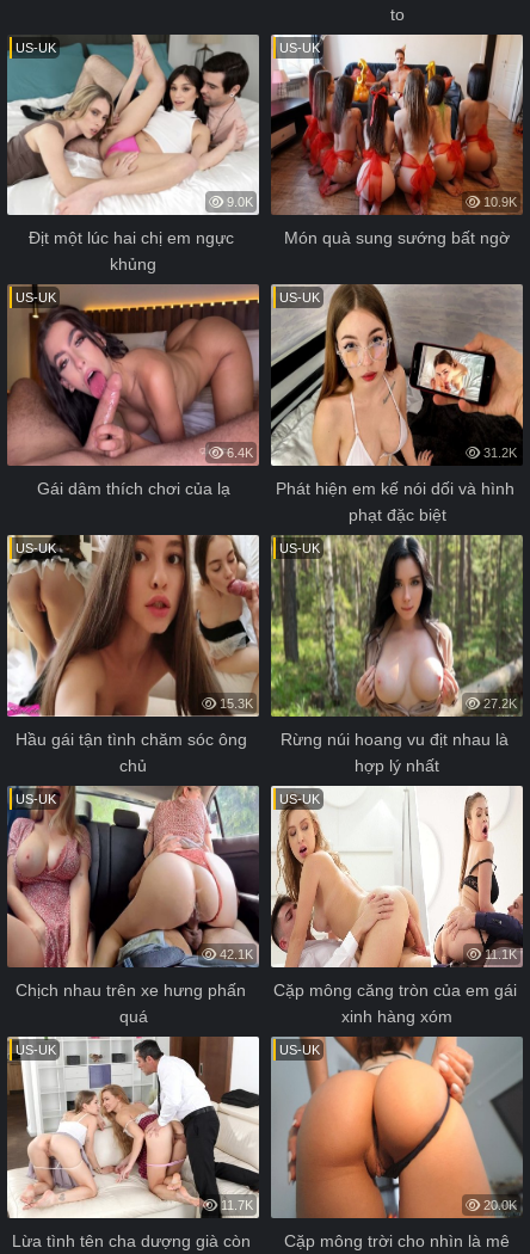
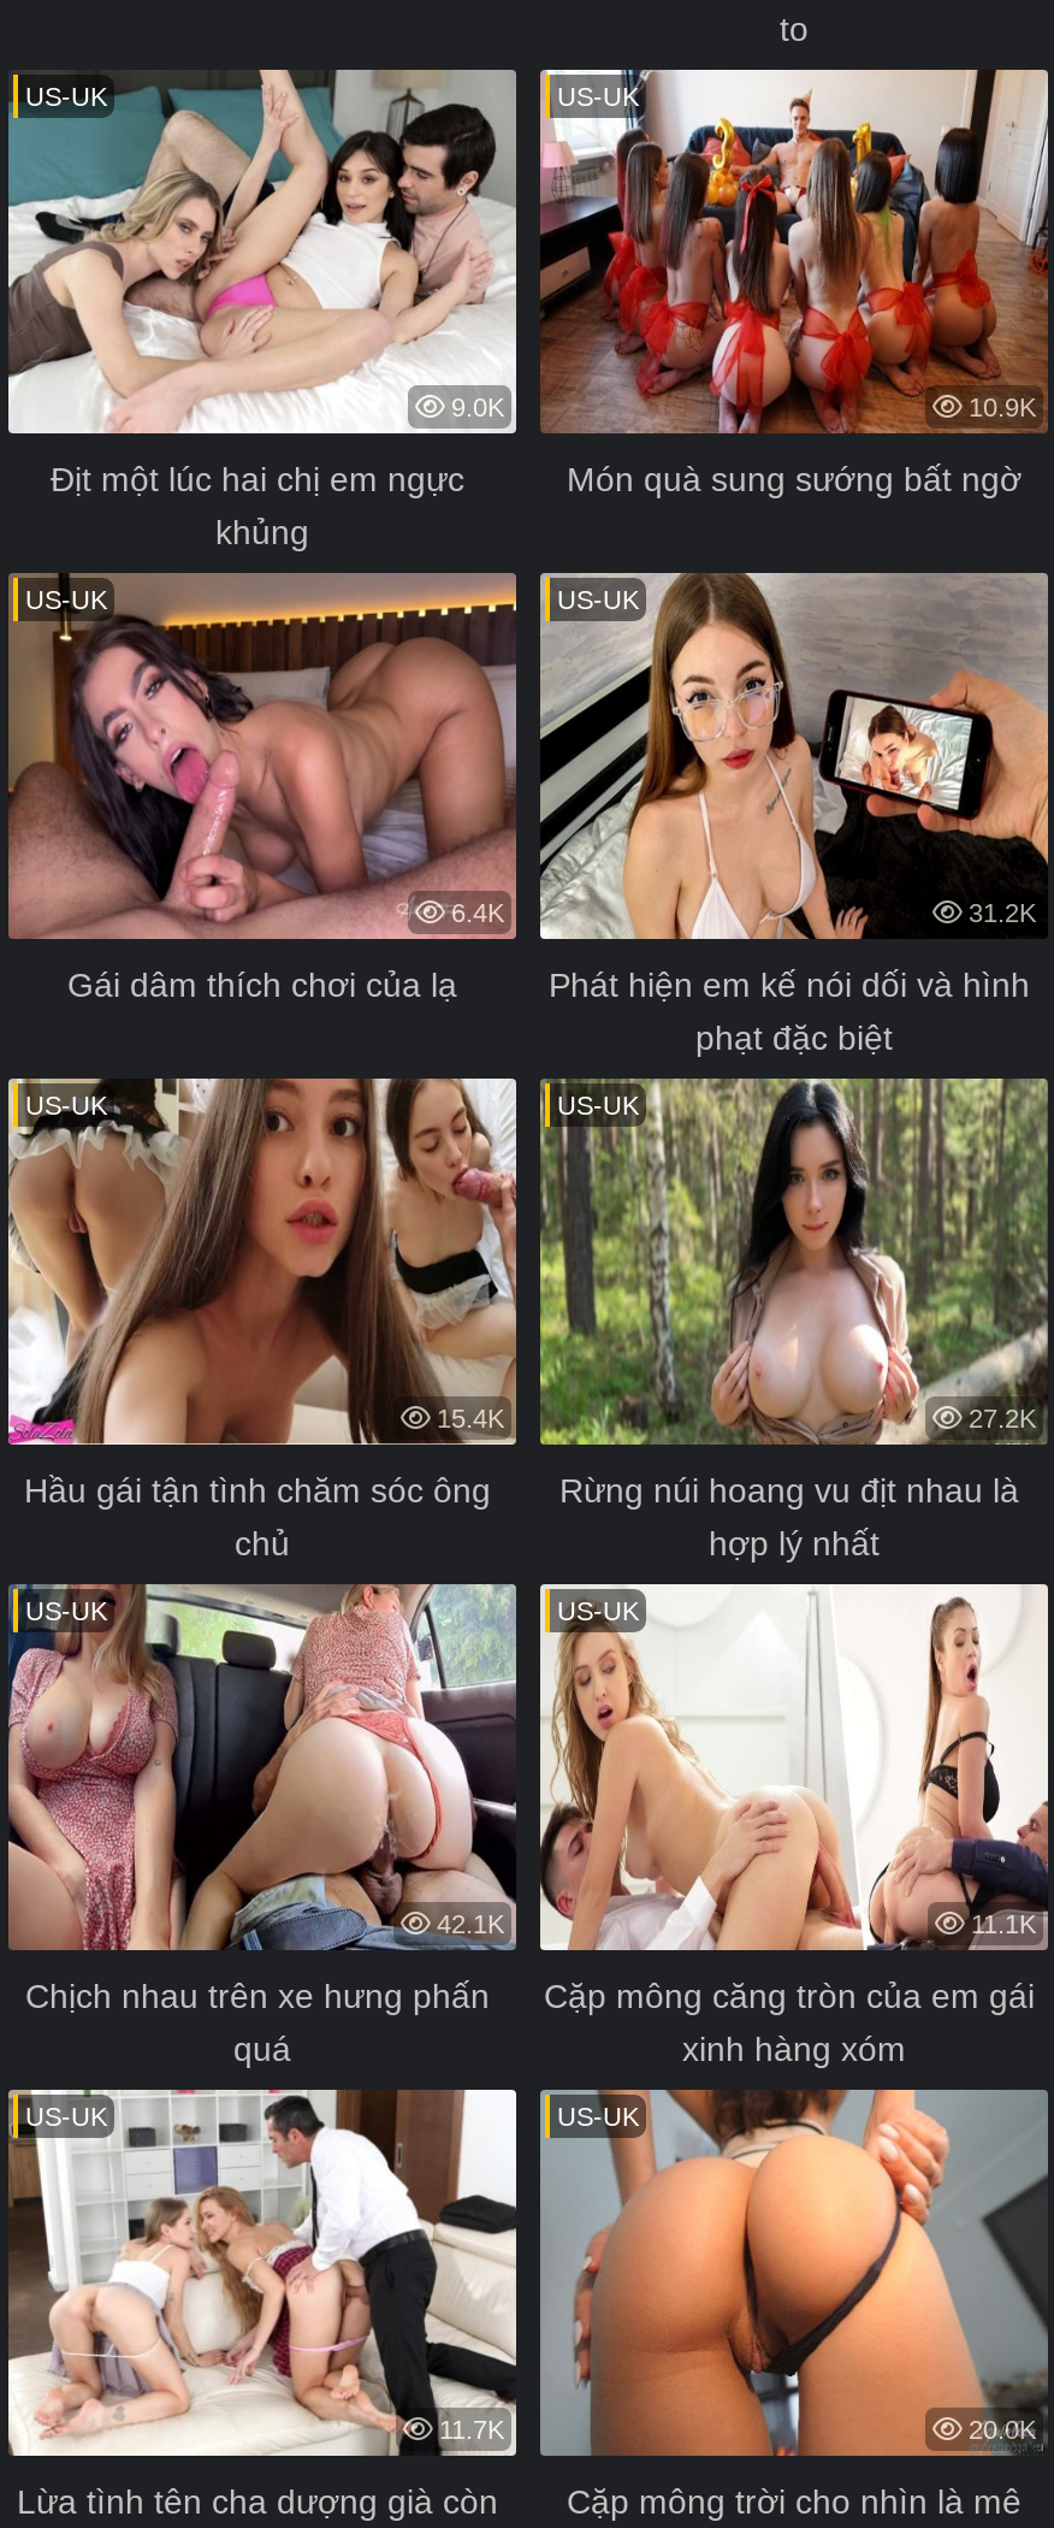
[216,697,253,711] 15.3K -> [430,1404,504,1433] 15.4K

